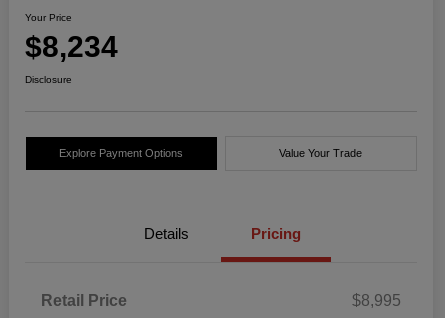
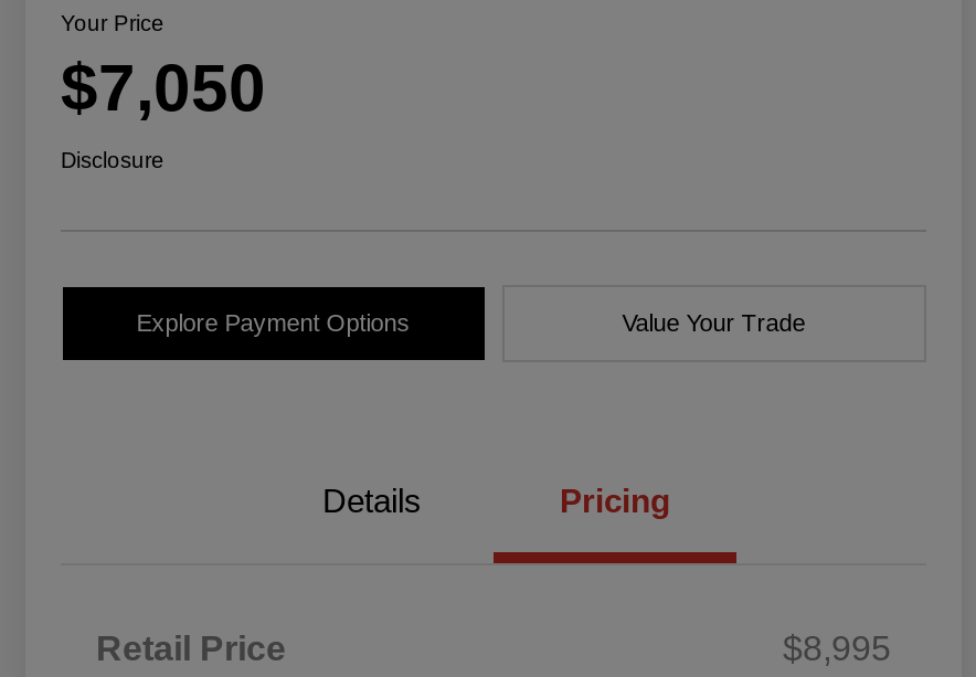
[25,30,118,63] $8,234 -> [61,50,266,123] $7,050

